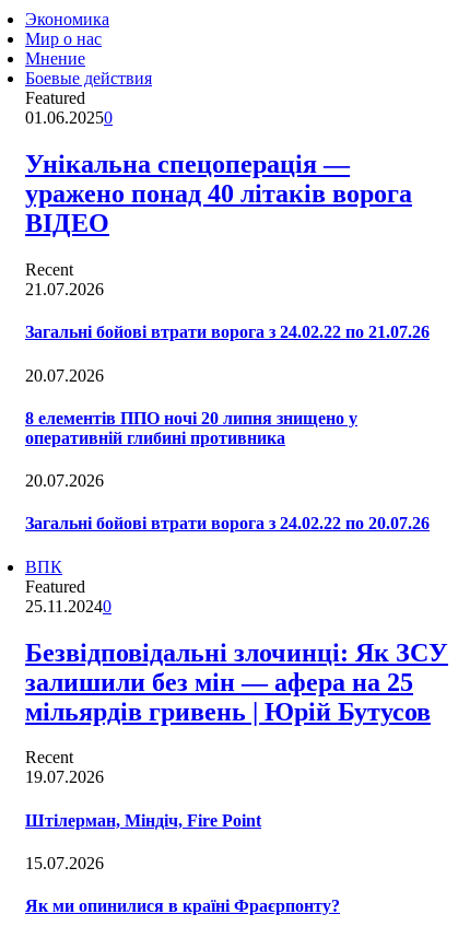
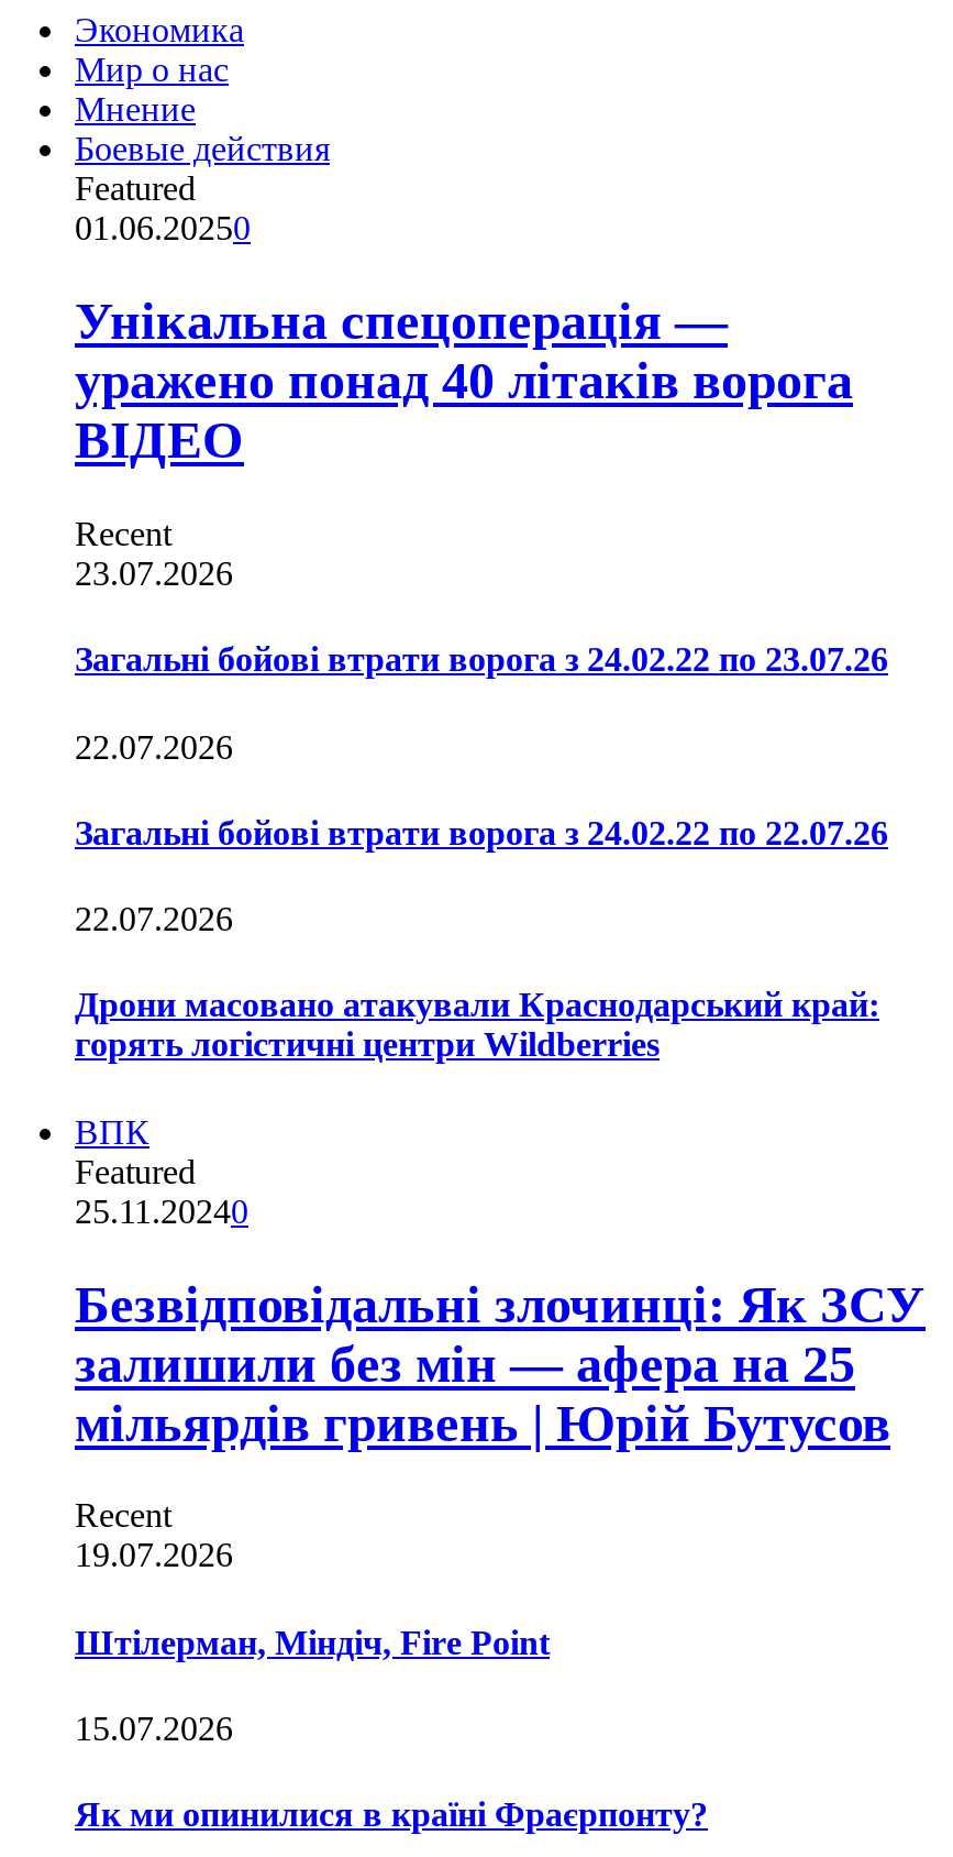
[25,280,104,298] 21.07.2026 -> [75,554,233,592] 23.07.2026
[25,323,430,341] Загальні бойові втрати ворога з 24.02.22 по 21.07.26 -> [75,641,888,678] Загальні бойові втрати ворога з 24.02.22 по 23.07.26
[25,366,104,384] 20.07.2026 -> [75,727,233,765] 22.07.2026
[25,409,357,447] 8 елементів ППО ночі 20 липня знищено у | оперативній глибині противника -> [75,814,888,851] Загальні бойові втрати ворога з 24.02.22 по 22.07.26
[25,471,104,490] 20.07.2026 -> [75,900,233,938] 22.07.2026
[25,514,430,533] Загальні бойові втрати ворога з 24.02.22 по 20.07.26 -> [75,987,879,1064] Дрони масовано атакували Краснодарський край: | горять логістичні центри Wildberries

